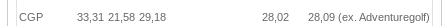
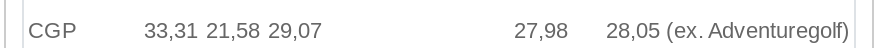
[77,11,166,23] 33,31 21,58 29,18 -> [144,17,322,41] 33,31 21,58 29,07
[262,11,289,23] 28,02 -> [514,17,568,41] 27,98
[308,11,430,23] 28,09 (ex. Adventuregolf) -> [606,17,850,41] 28,05 (ex. Adventuregolf)

